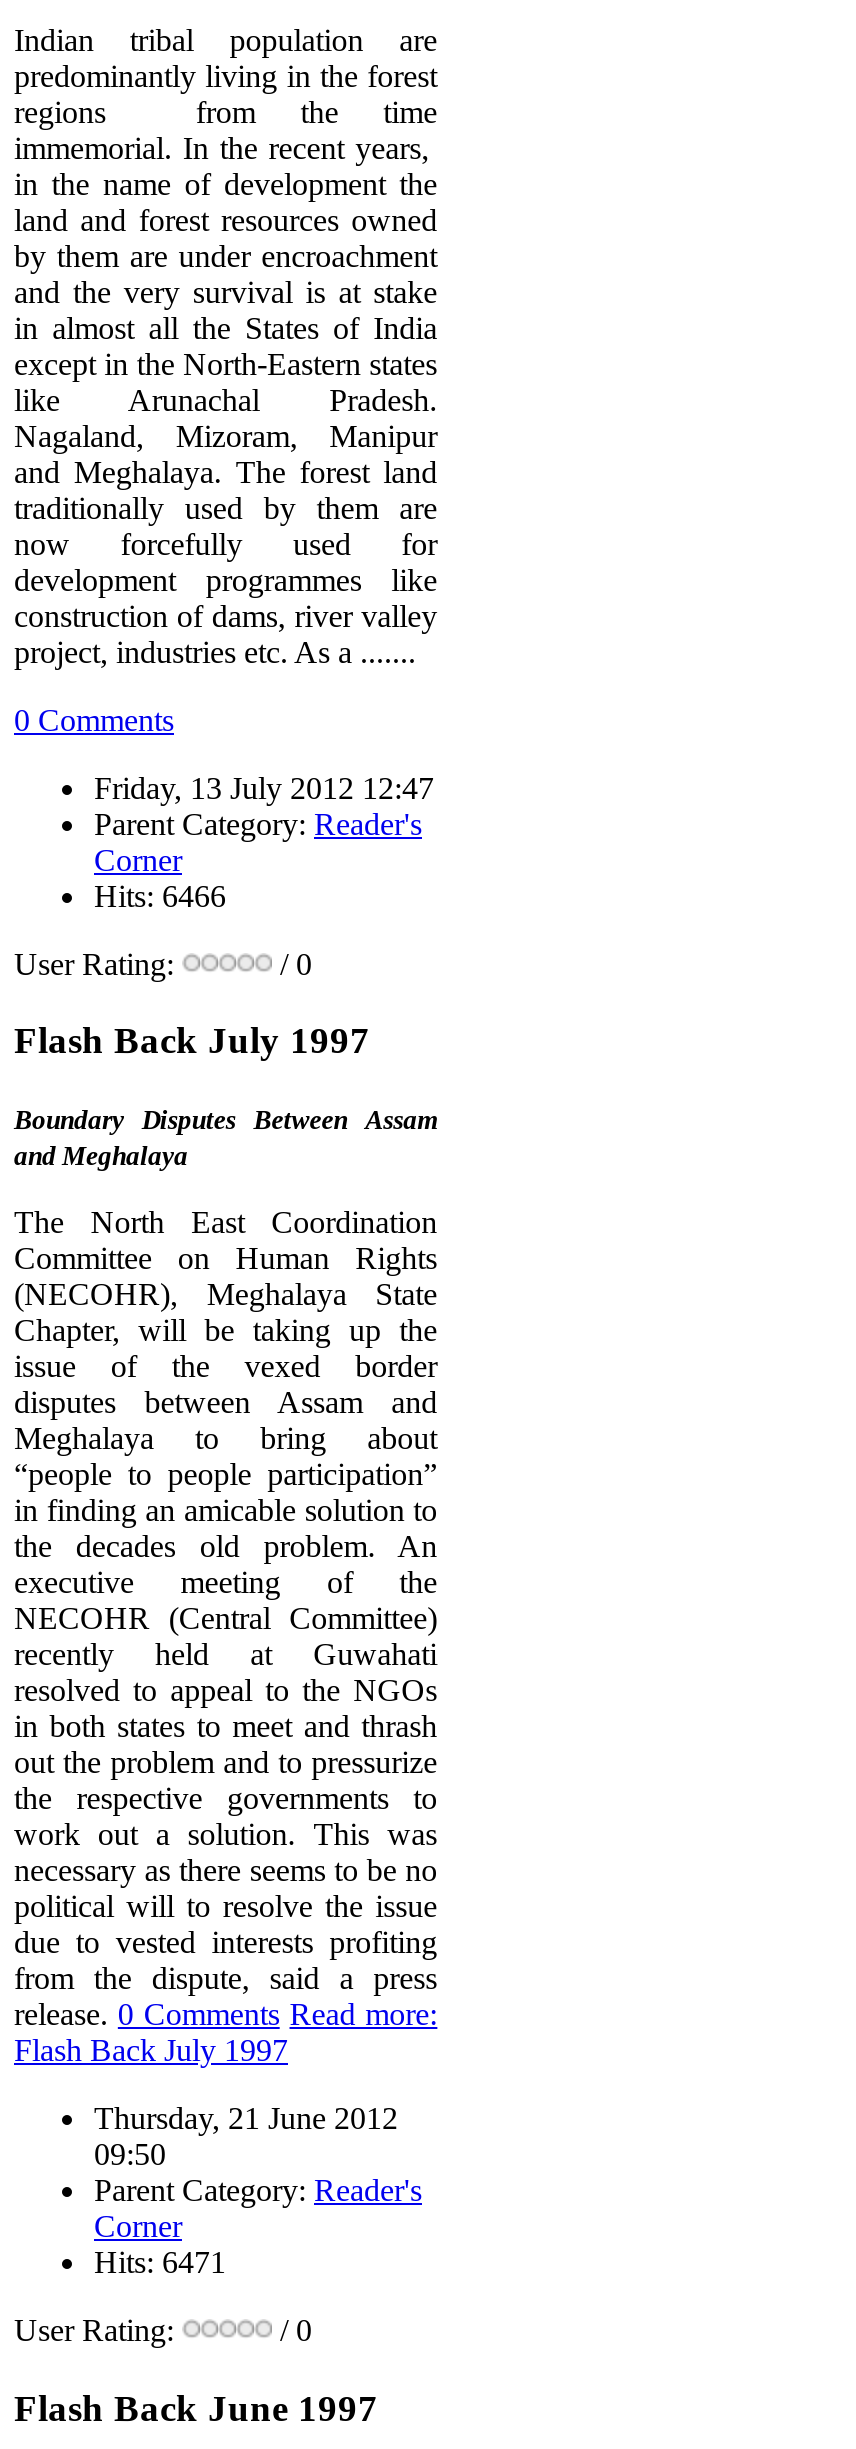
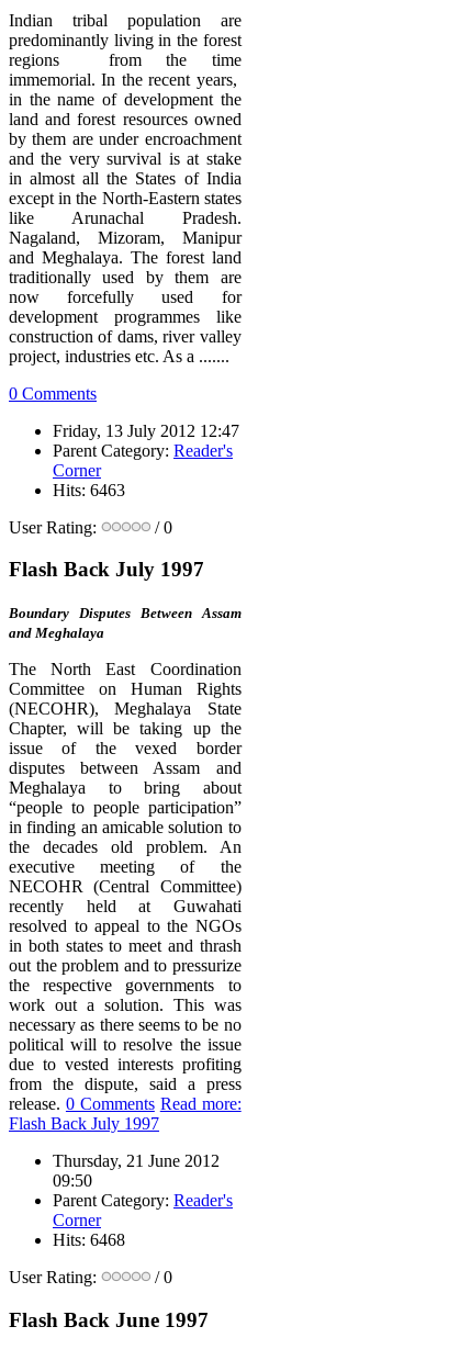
[94,878,226,912] Hits: 6466 -> [53,480,125,499] Hits: 6463
[94,2245,226,2279] Hits: 6471 -> [53,1231,125,1249] Hits: 6468

